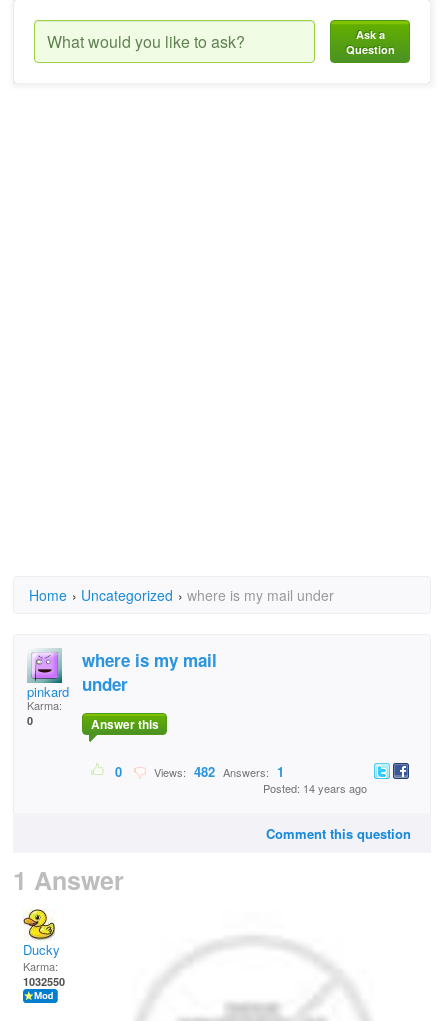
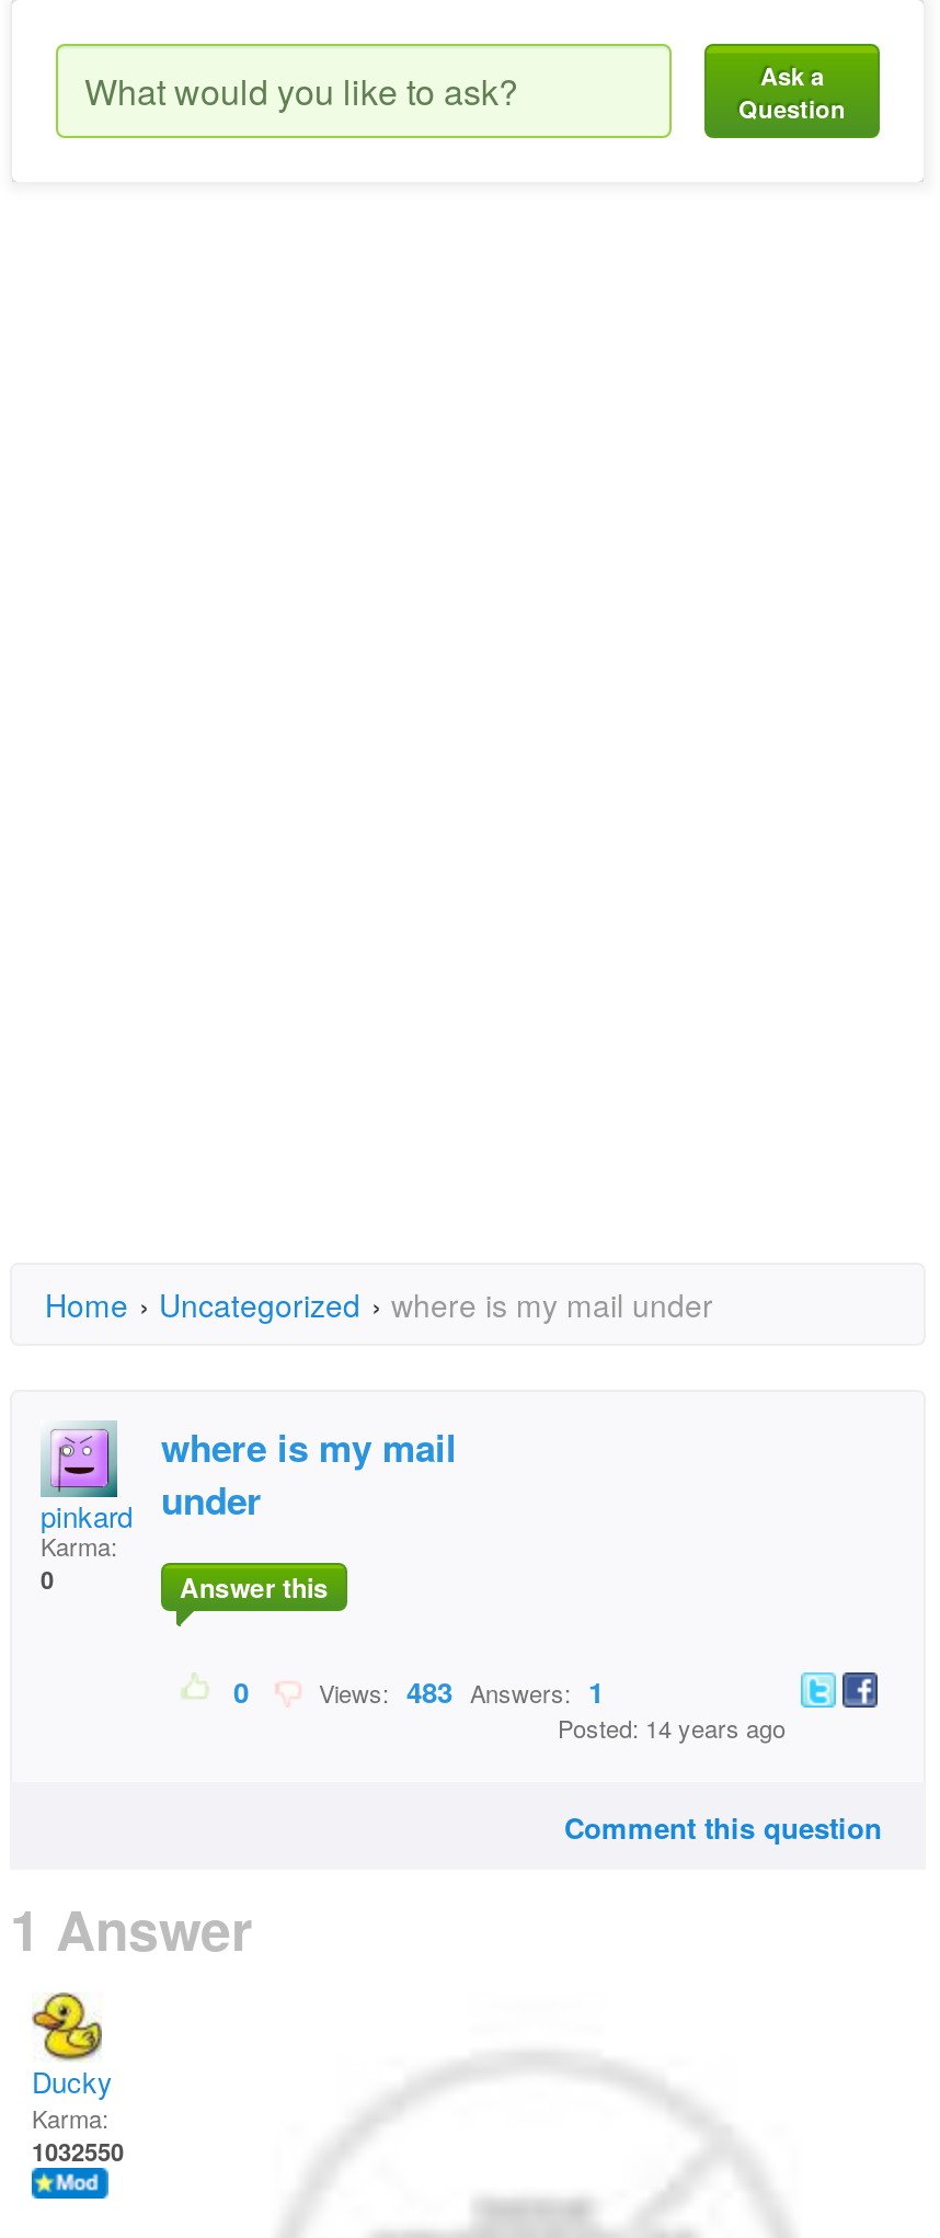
[148,762,284,781] Views: 482 Answers: 1 -> [306,1670,604,1712] Views: 483 Answers: 1

